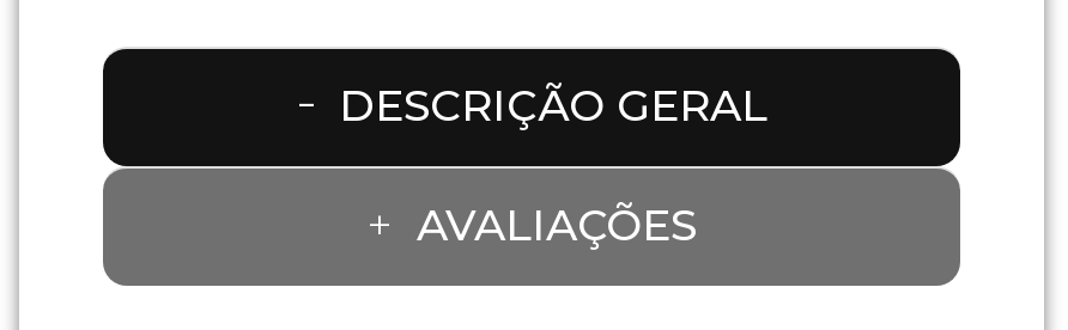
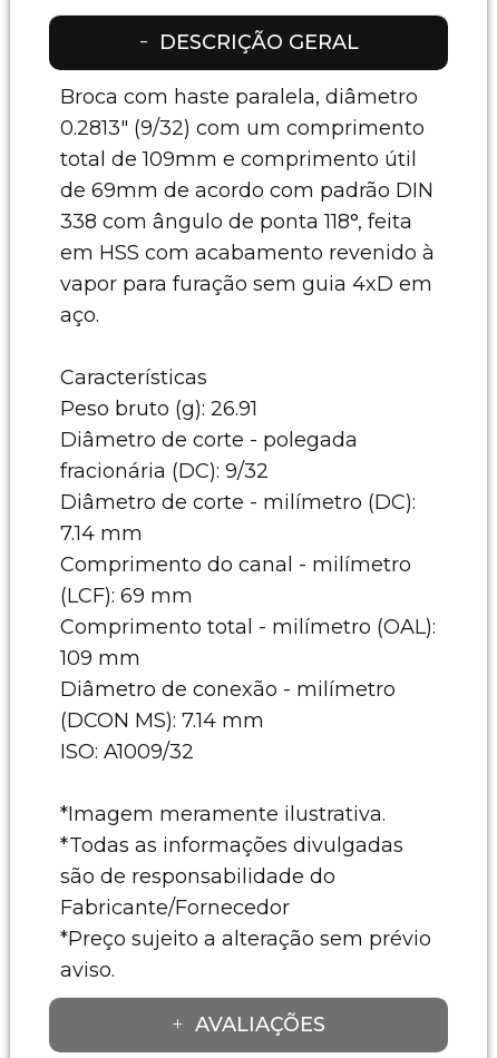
none -> [60,84,436,982] Broca com haste paralela, diâmetro | 0.2813" (9/32) com um comprimento | total de 109mm e comprimento útil | de 69mm de acordo com padrão DIN | 338 com ângulo de ponta 118°, feita | em HSS com acabamento revenido à | vapor para furação sem guia 4xD em | aço. | Características | Peso bruto (g): 26.91 | Diâmetro de corte - polegada | fracionária (DC): 9/32 | Diâmetro de corte - milímetro (DC): | 7.14 mm | Comprimento do canal - milímetro | (LCF): 69 mm | Comprimento total - milímetro (OAL): | 109 mm | Diâmetro de conexão - milímetro | (DCON MS): 7.14 mm | ISO: A1009/32 | *Imagem meramente ilustrativa. | *Todas as informações divulgadas | são de responsabilidade do | Fabricante/Fornecedor | *Preço sujeito a alteração sem prévio | aviso.

